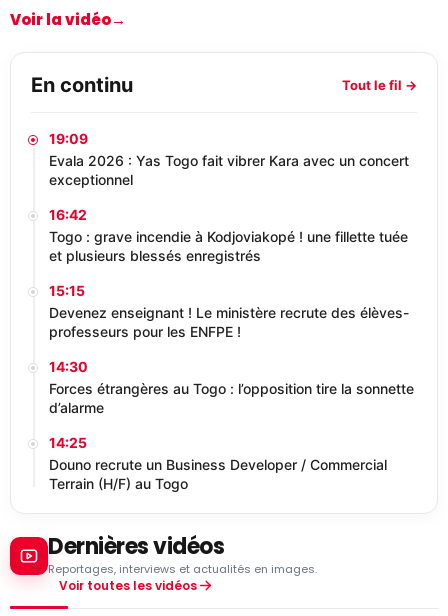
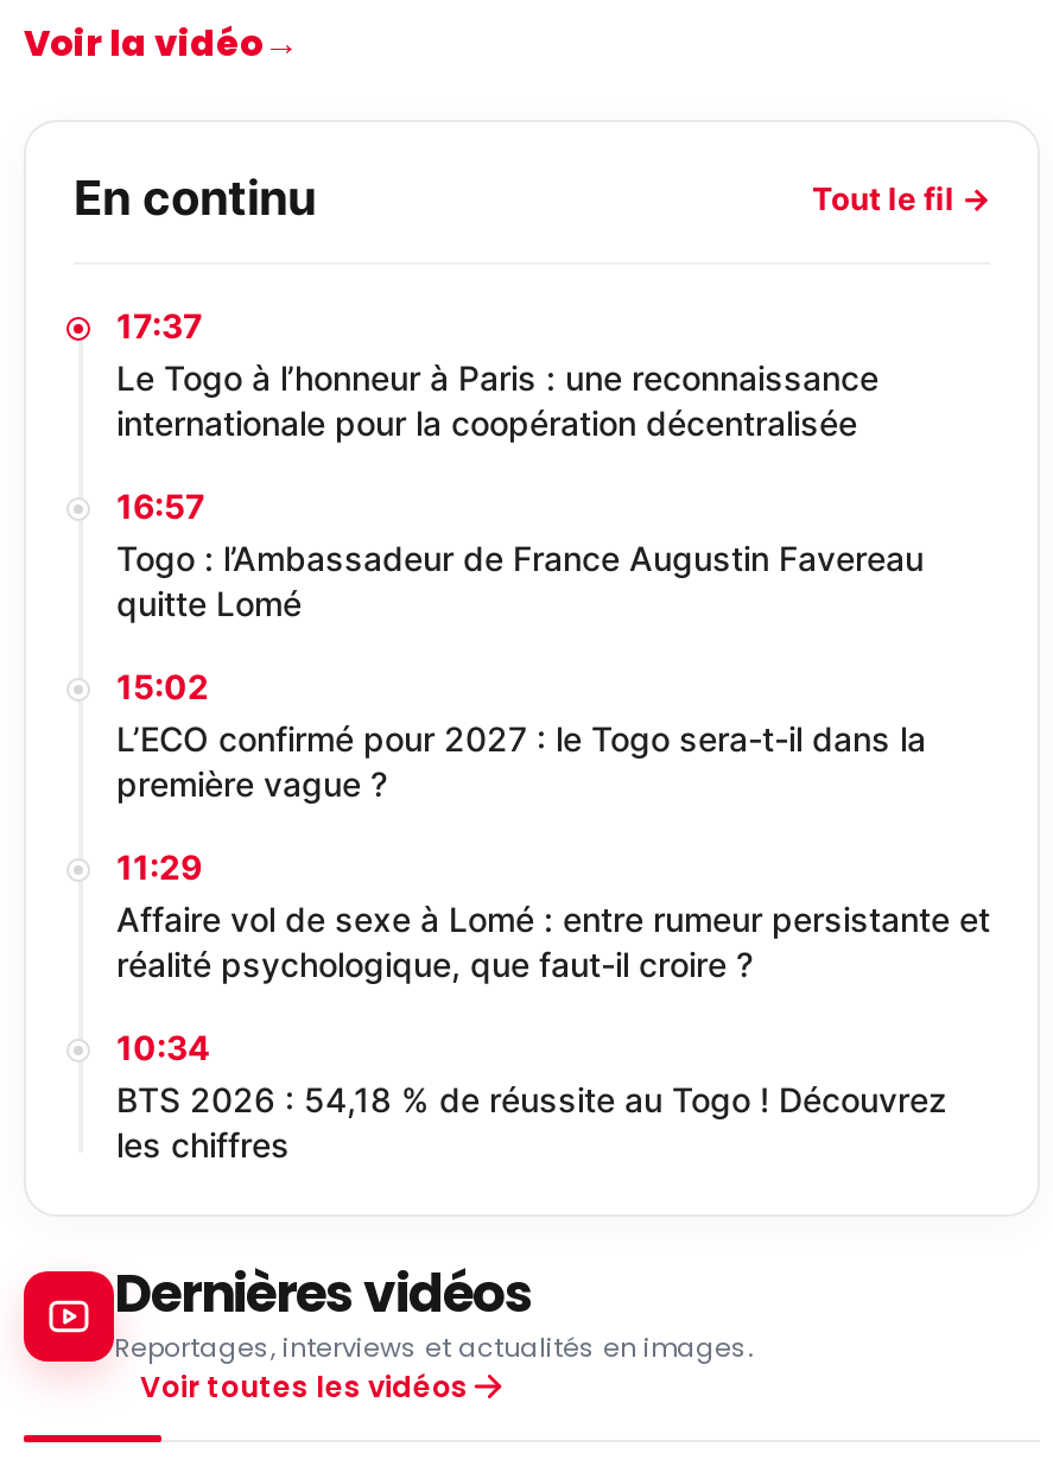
[49,130,409,188] 19:09 | Evala 2026 : Yas Togo fait vibrer Kara avec un concert | exceptionnel -> [116,305,878,443] 17:37 | Le Togo à l’honneur à Paris : une reconnaissance | internationale pour la coopération décentralisée
[49,206,408,264] 16:42 | Togo : grave incendie à Kodjoviakopé ! une fillette tuée | et plusieurs blessés enregistrés -> [116,486,924,623] 16:57 | Togo : l’Ambassadeur de France Augustin Favereau | quitte Lomé
[49,282,409,340] 15:15 | Devenez enseignant ! Le ministère recrute des élèves- | professeurs pour les ENFPE ! -> [116,666,926,804] 15:02 | L’ECO confirmé pour 2027 : le Togo sera-t-il dans la | première vague ?
[49,358,414,416] 14:30 | Forces étrangères au Togo : l’opposition tire la sonnette | d’alarme -> [116,846,990,984] 11:29 | Affaire vol de sexe à Lomé : entre rumeur persistante et | réalité psychologique, que faut-il croire ?
[49,434,387,492] 14:25 | Douno recrute un Business Developer / Commercial | Terrain (H/F) au Togo -> [116,1027,947,1164] 10:34 | BTS 2026 : 54,18 % de réussite au Togo ! Découvrez | les chiffres

